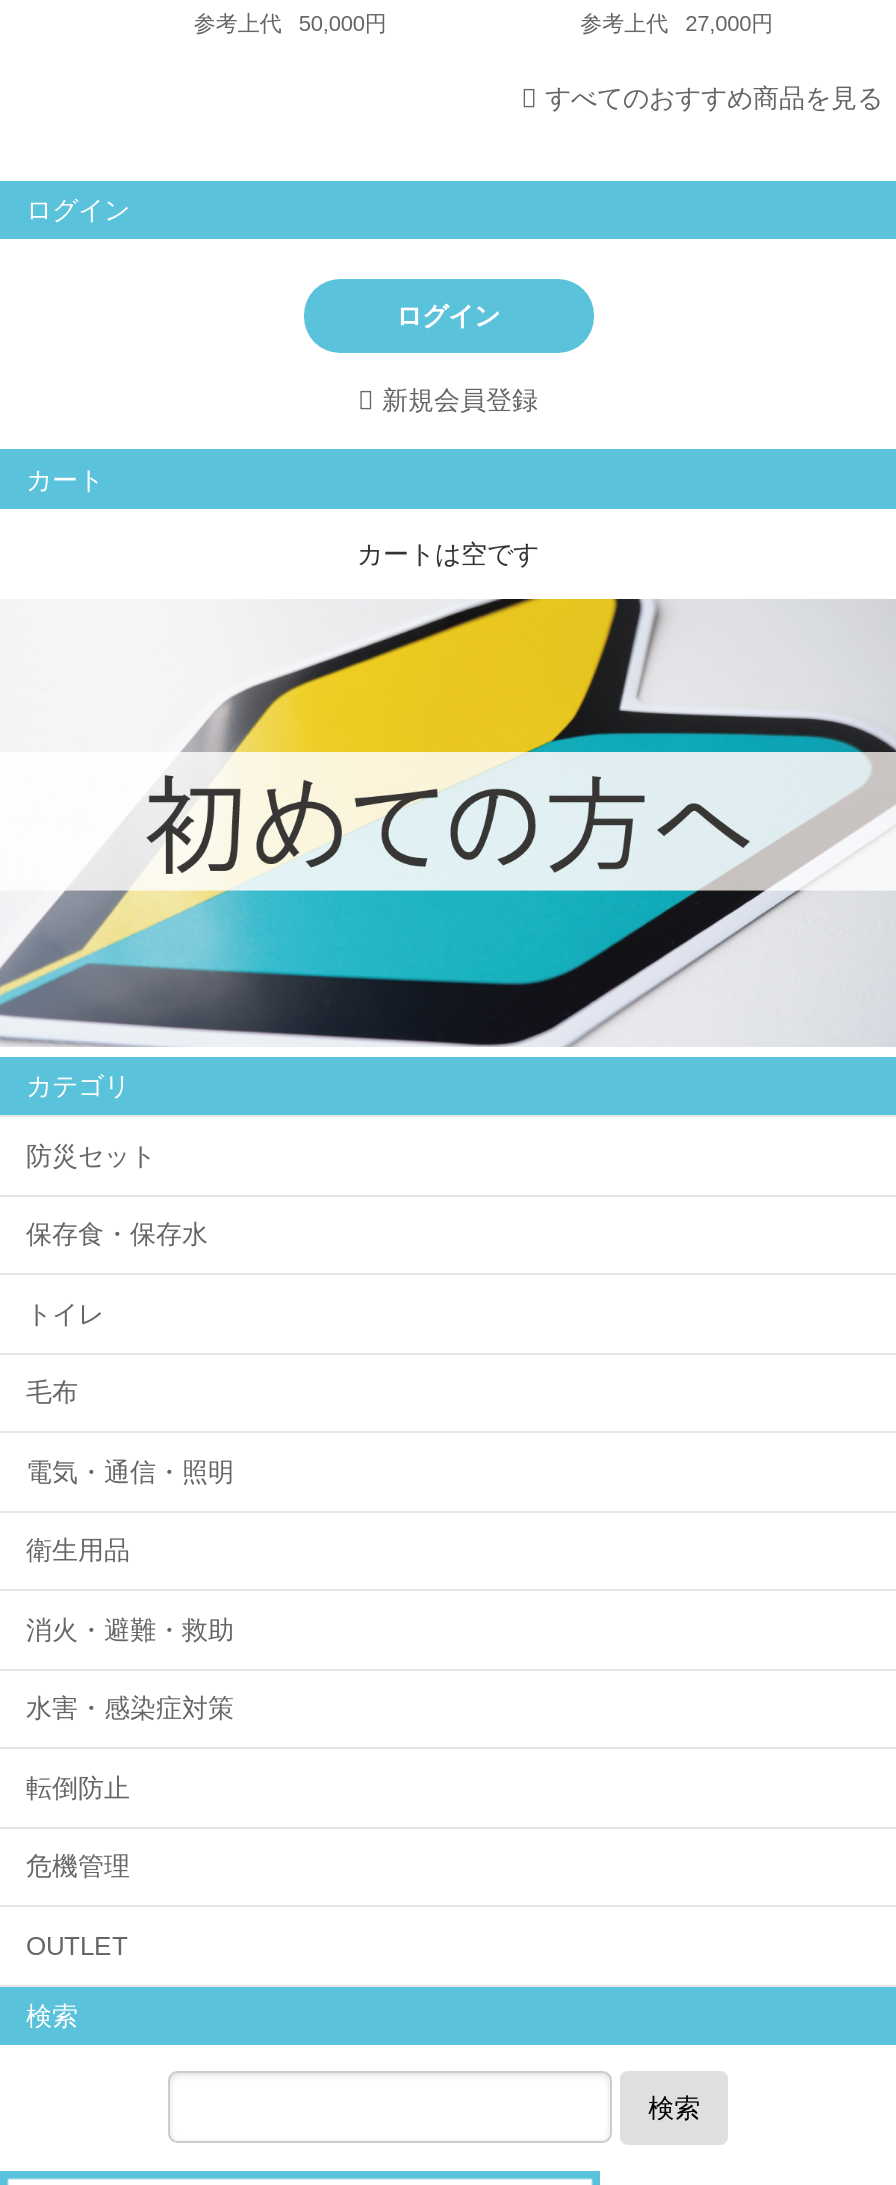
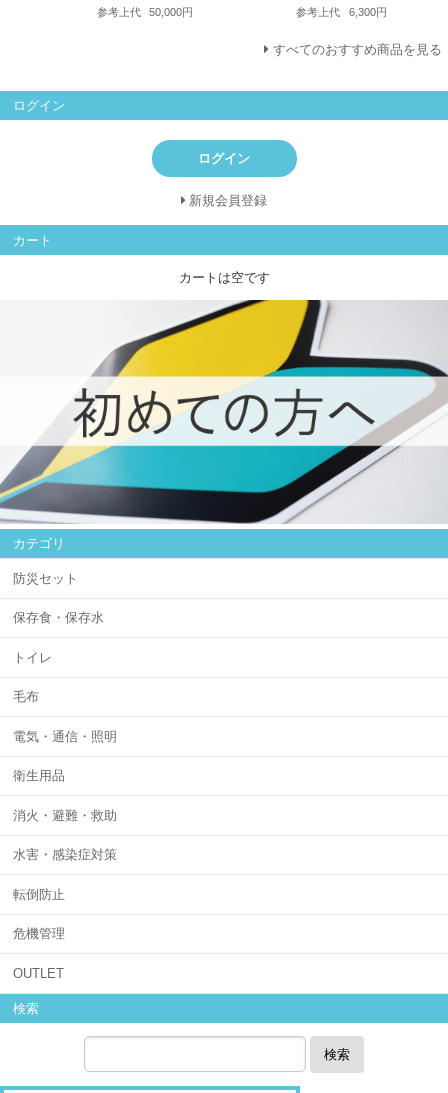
[580,11,773,35] 参考上代 27,000円 -> [296,6,387,18] 参考上代 6,300円

